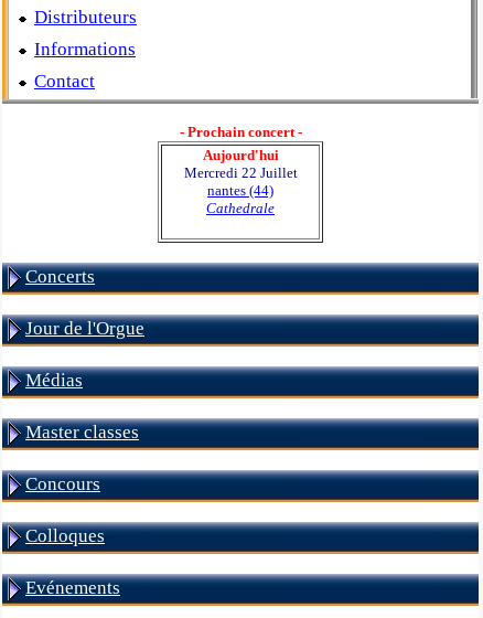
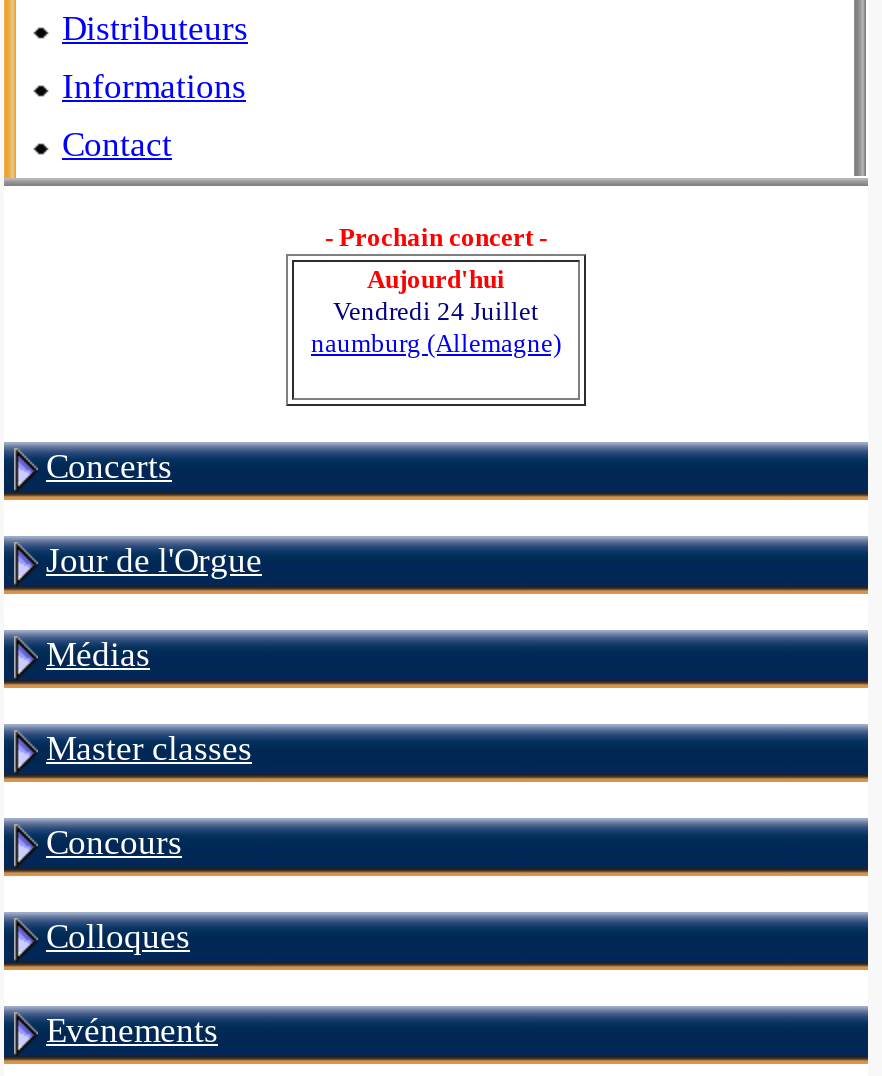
[184,164,297,216] Mercredi 22 Juillet | nantes (44) | Cathedrale -> [311,296,561,358] Vendredi 24 Juillet | naumburg (Allemagne)

